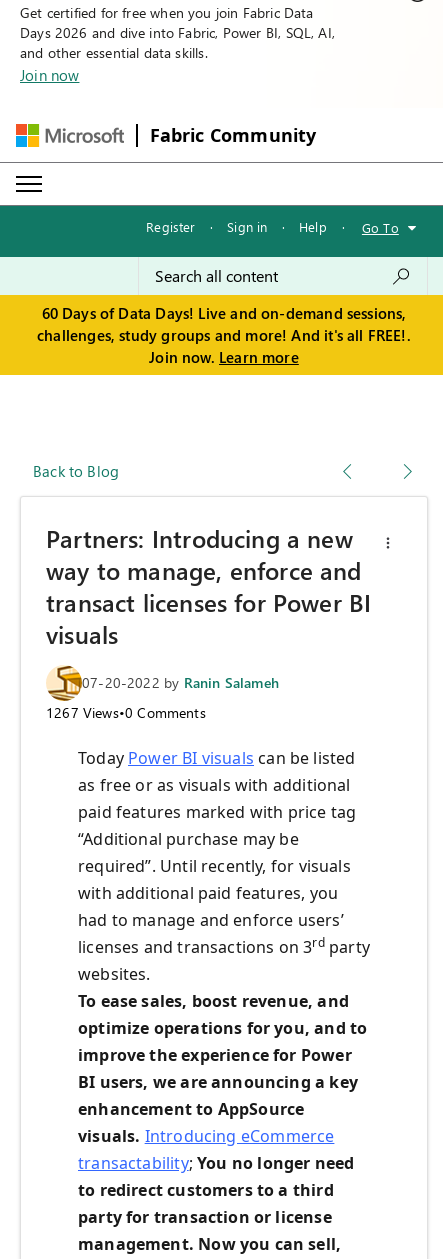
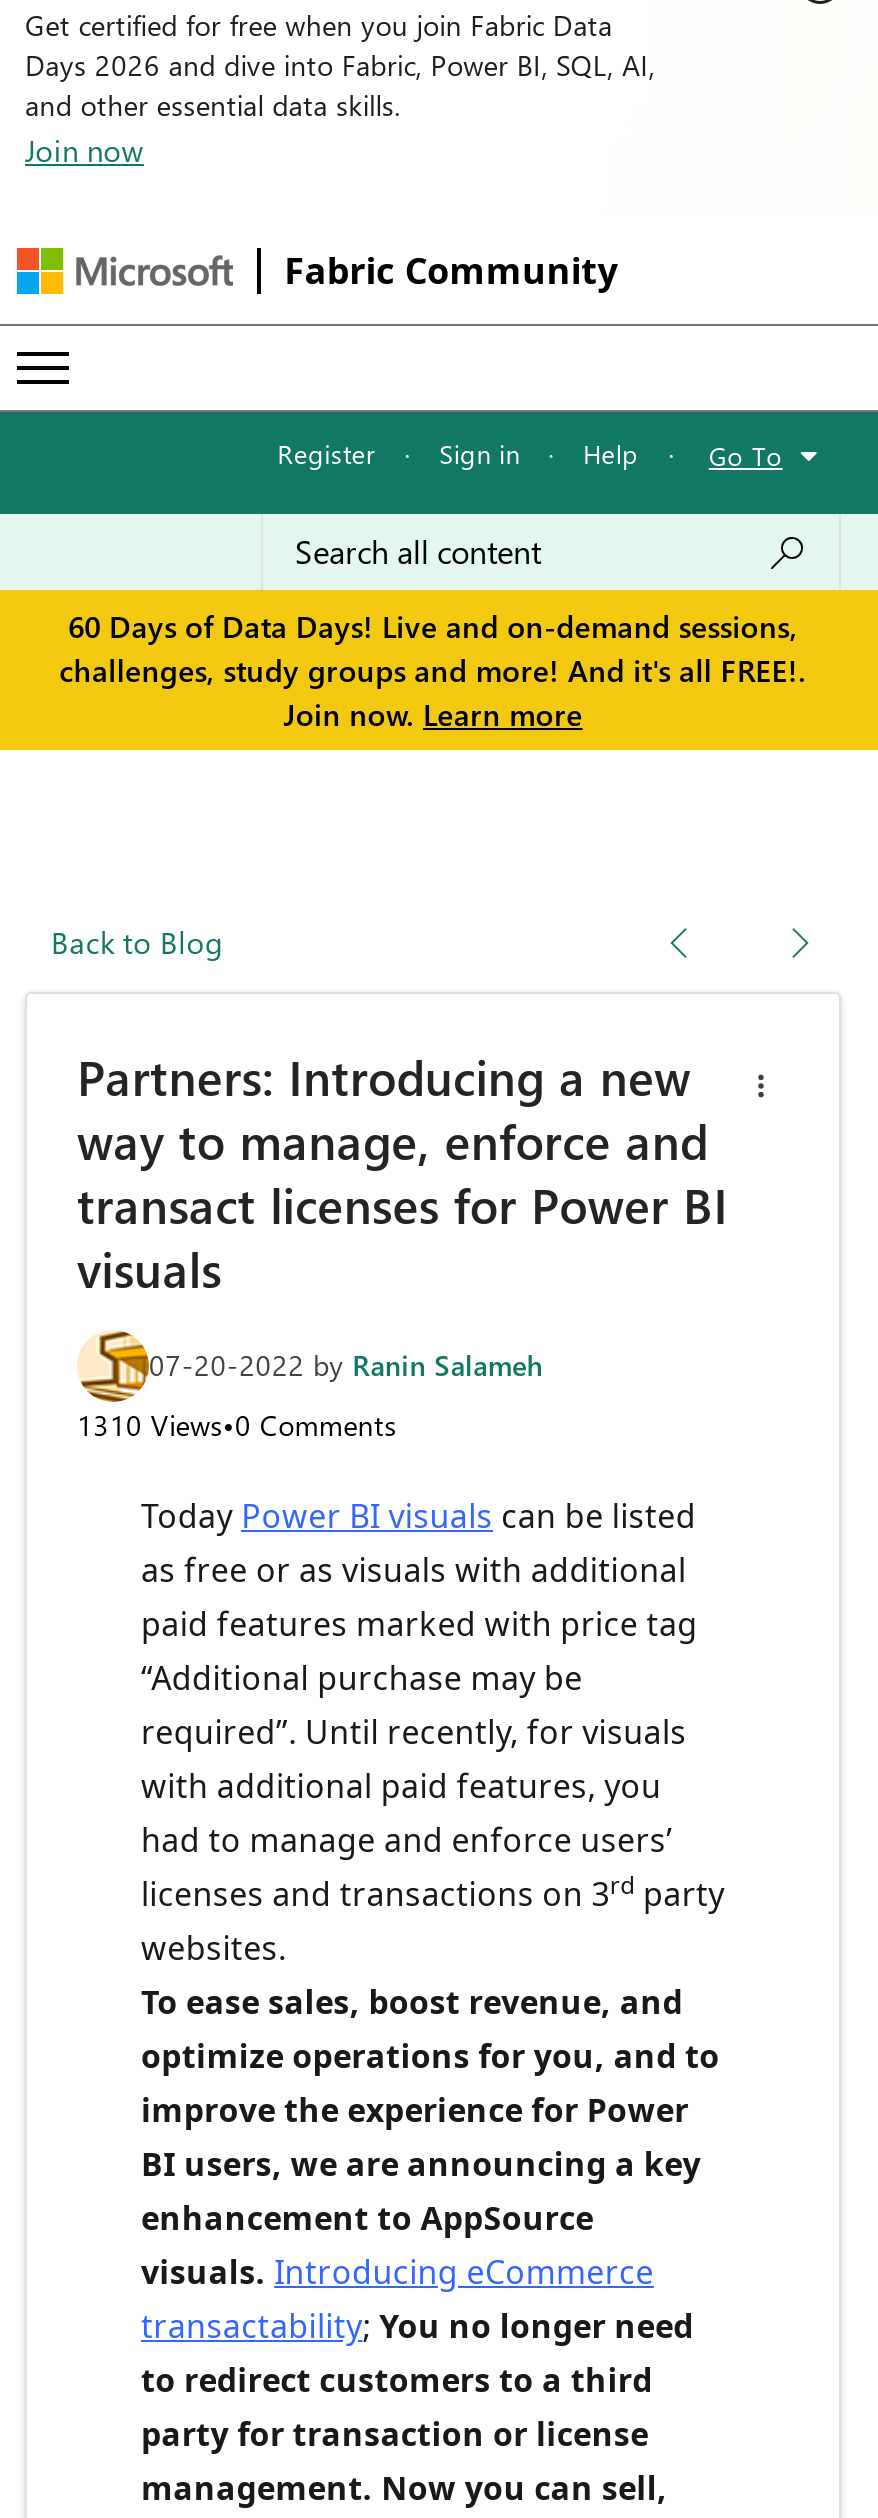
[46,703,206,722] 1267 Views•0 Comments -> [77,1407,397,1445] 1310 Views•0 Comments

